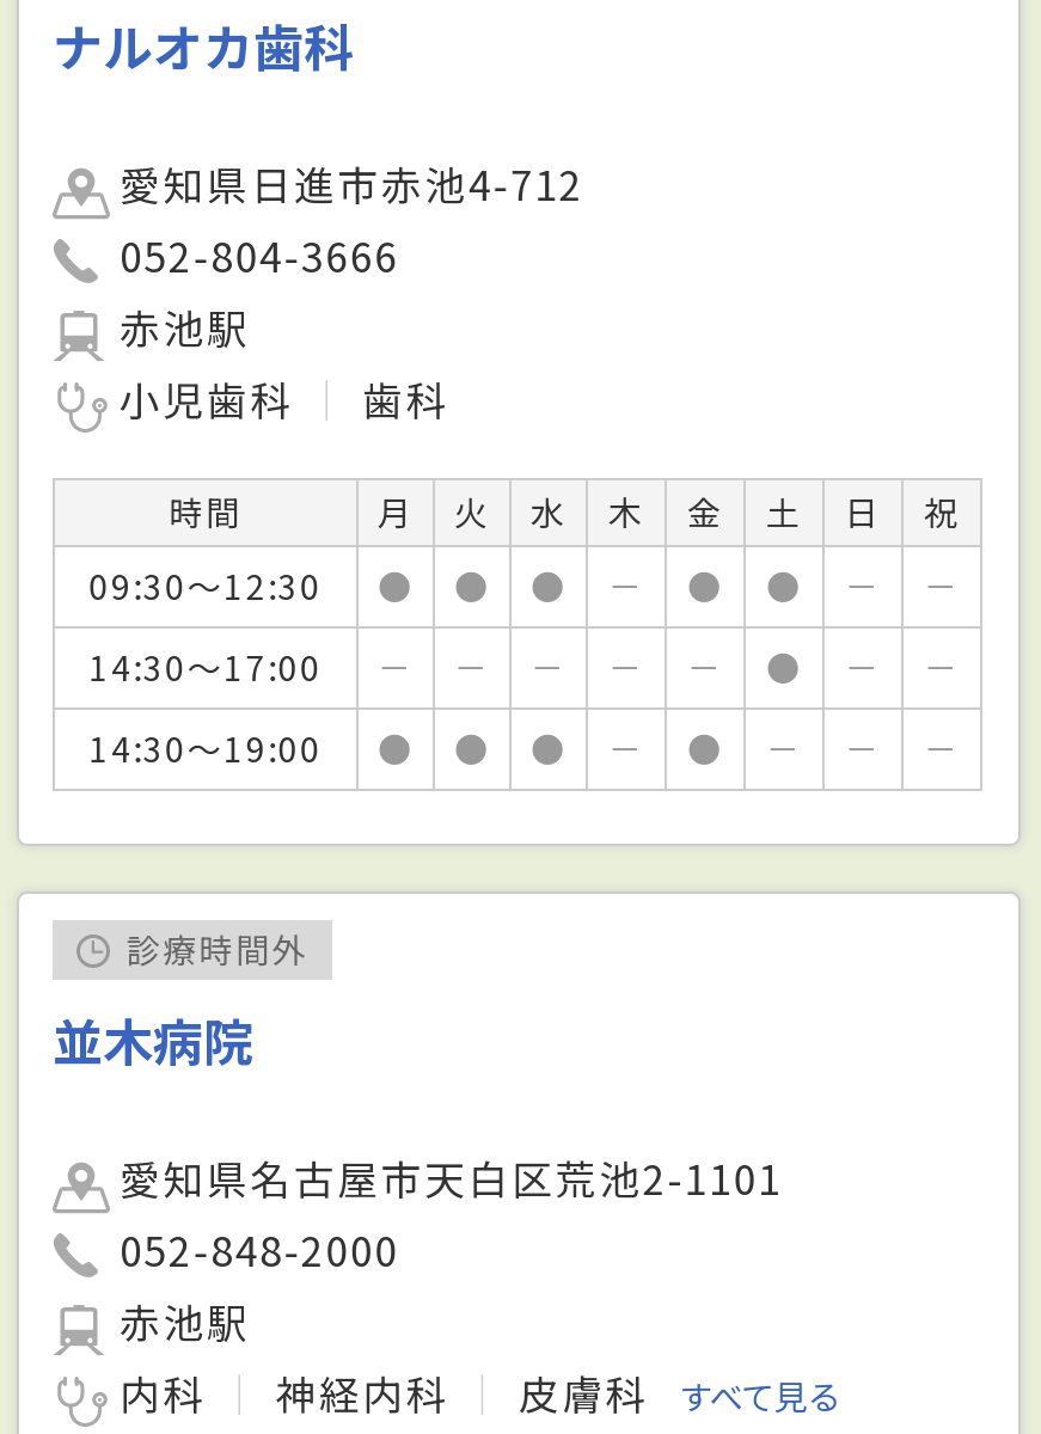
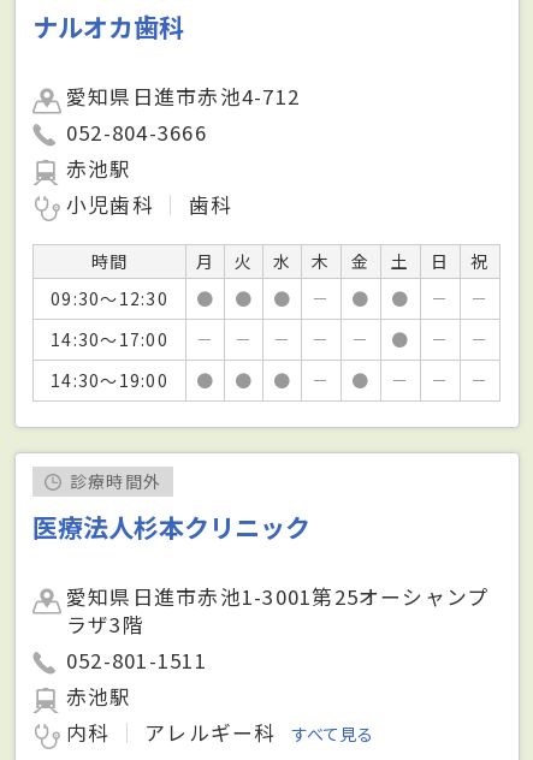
[53,1004,253,1076] 並木病院 -> [32,509,310,545] 医療法人杉本クリニック
[120,1150,782,1279] 愛知県名古屋市天白区荒池2-1101 | 052-848-2000 -> [66,582,489,675] 愛知県日進市赤池1-3001第25オーシャンプ | ラザ3階 | 052-801-1511
[275,1366,649,1423] 神経内科 | 皮膚科 -> [145,718,276,747] アレルギー科

